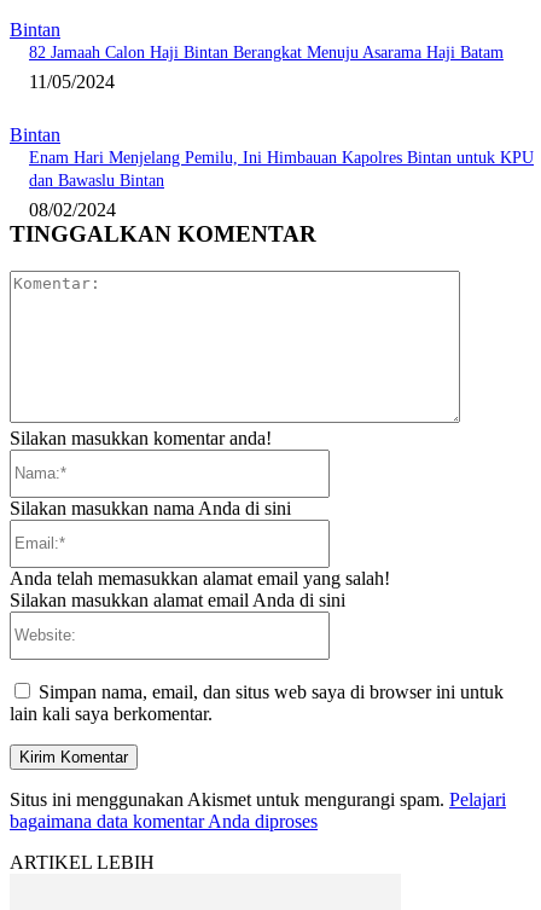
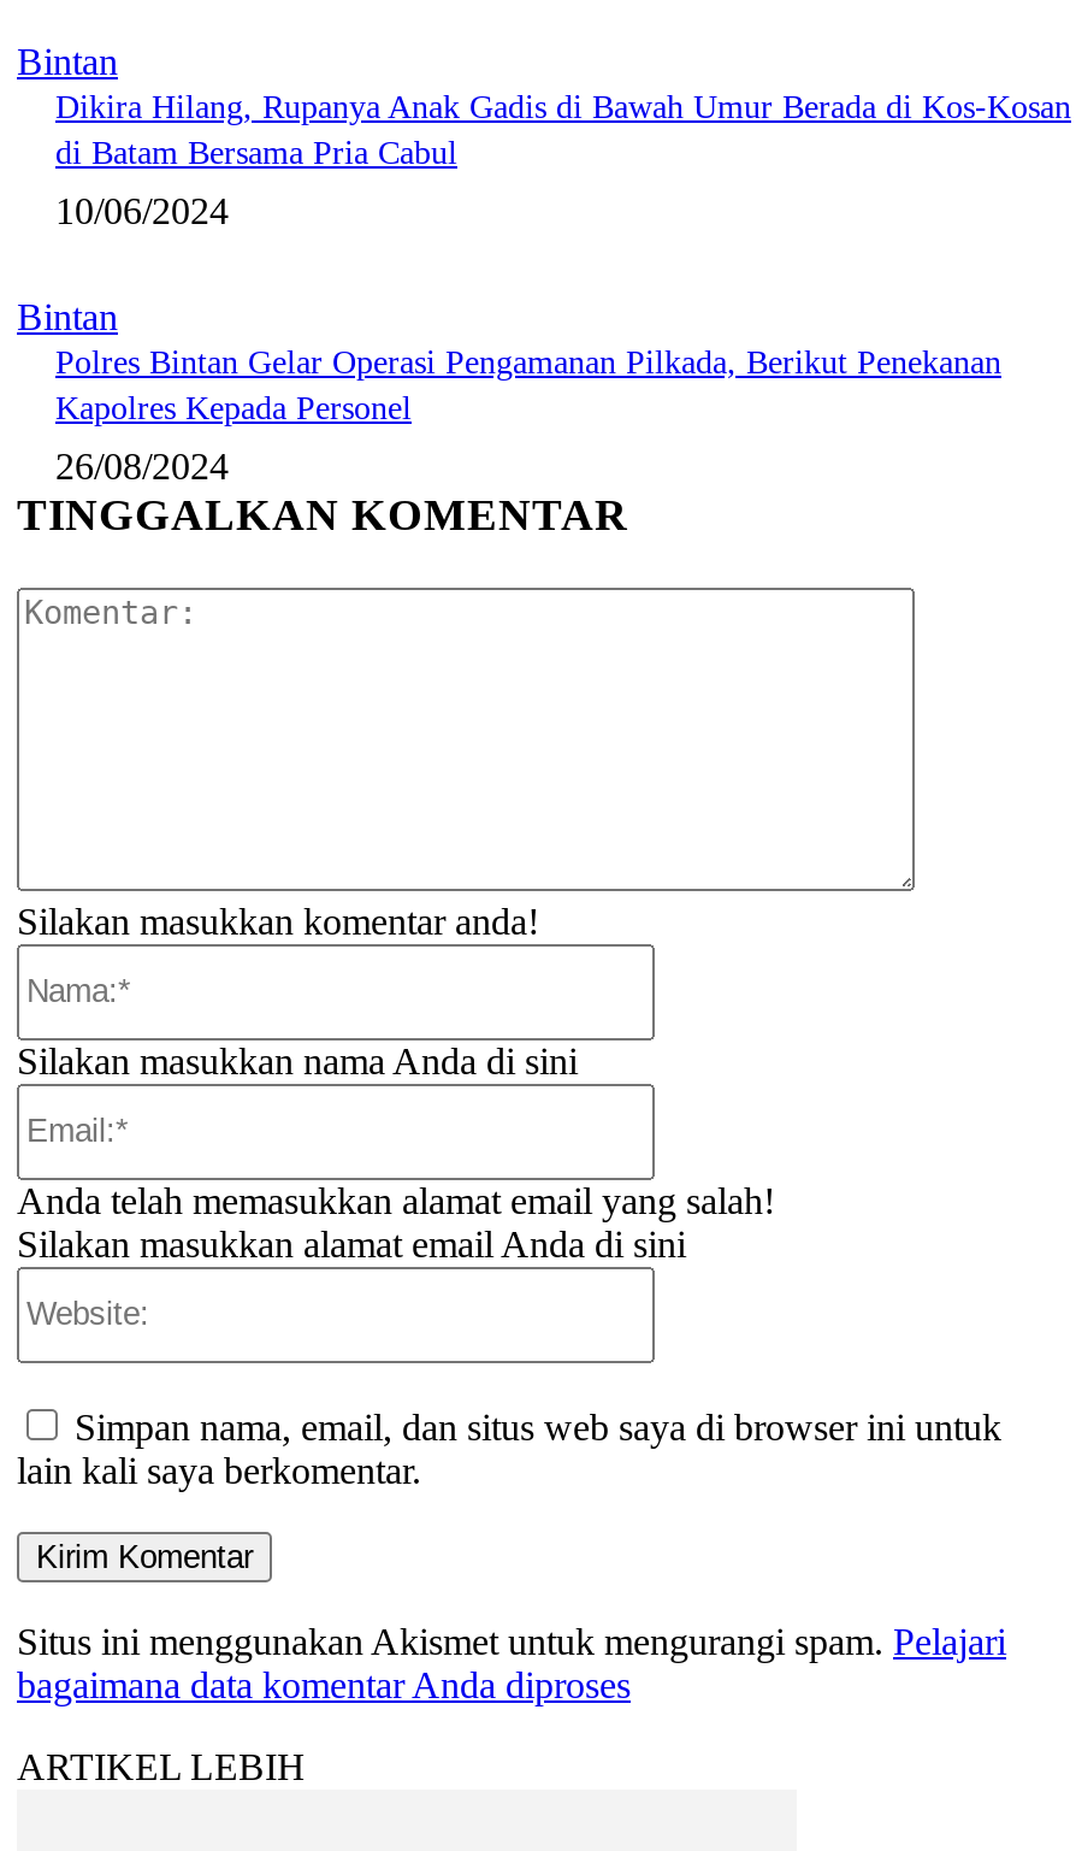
[29,44,504,62] 82 Jamaah Calon Haji Bintan Berangkat Menuju Asarama Haji Batam -> [55,89,1071,171] Dikira Hilang, Rupanya Anak Gadis di Bawah Umur Berada di Kos-Kosan | di Batam Bersama Pria Cabul
[29,71,115,92] 11/05/2024 -> [55,191,229,231] 10/06/2024
[29,149,534,190] Enam Hari Menjelang Pemilu, Ini Himbauan Kapolres Bintan untuk KPU | dan Bawaslu Bintan -> [55,345,1001,427] Polres Bintan Gelar Operasi Pengamanan Pilkada, Berikut Penekanan | Kapolres Kepada Personel
[29,200,116,220] 08/02/2024 -> [55,446,229,487] 26/08/2024

